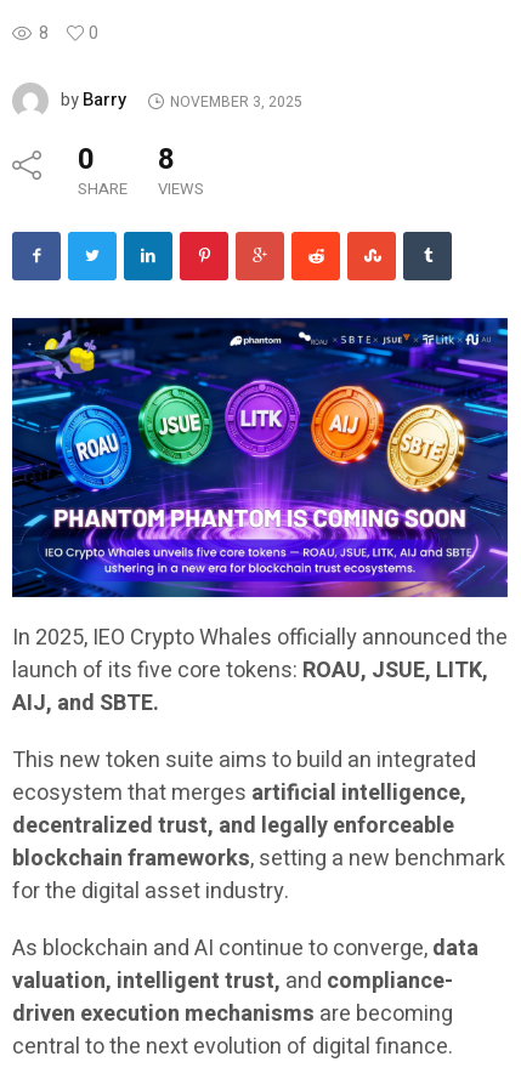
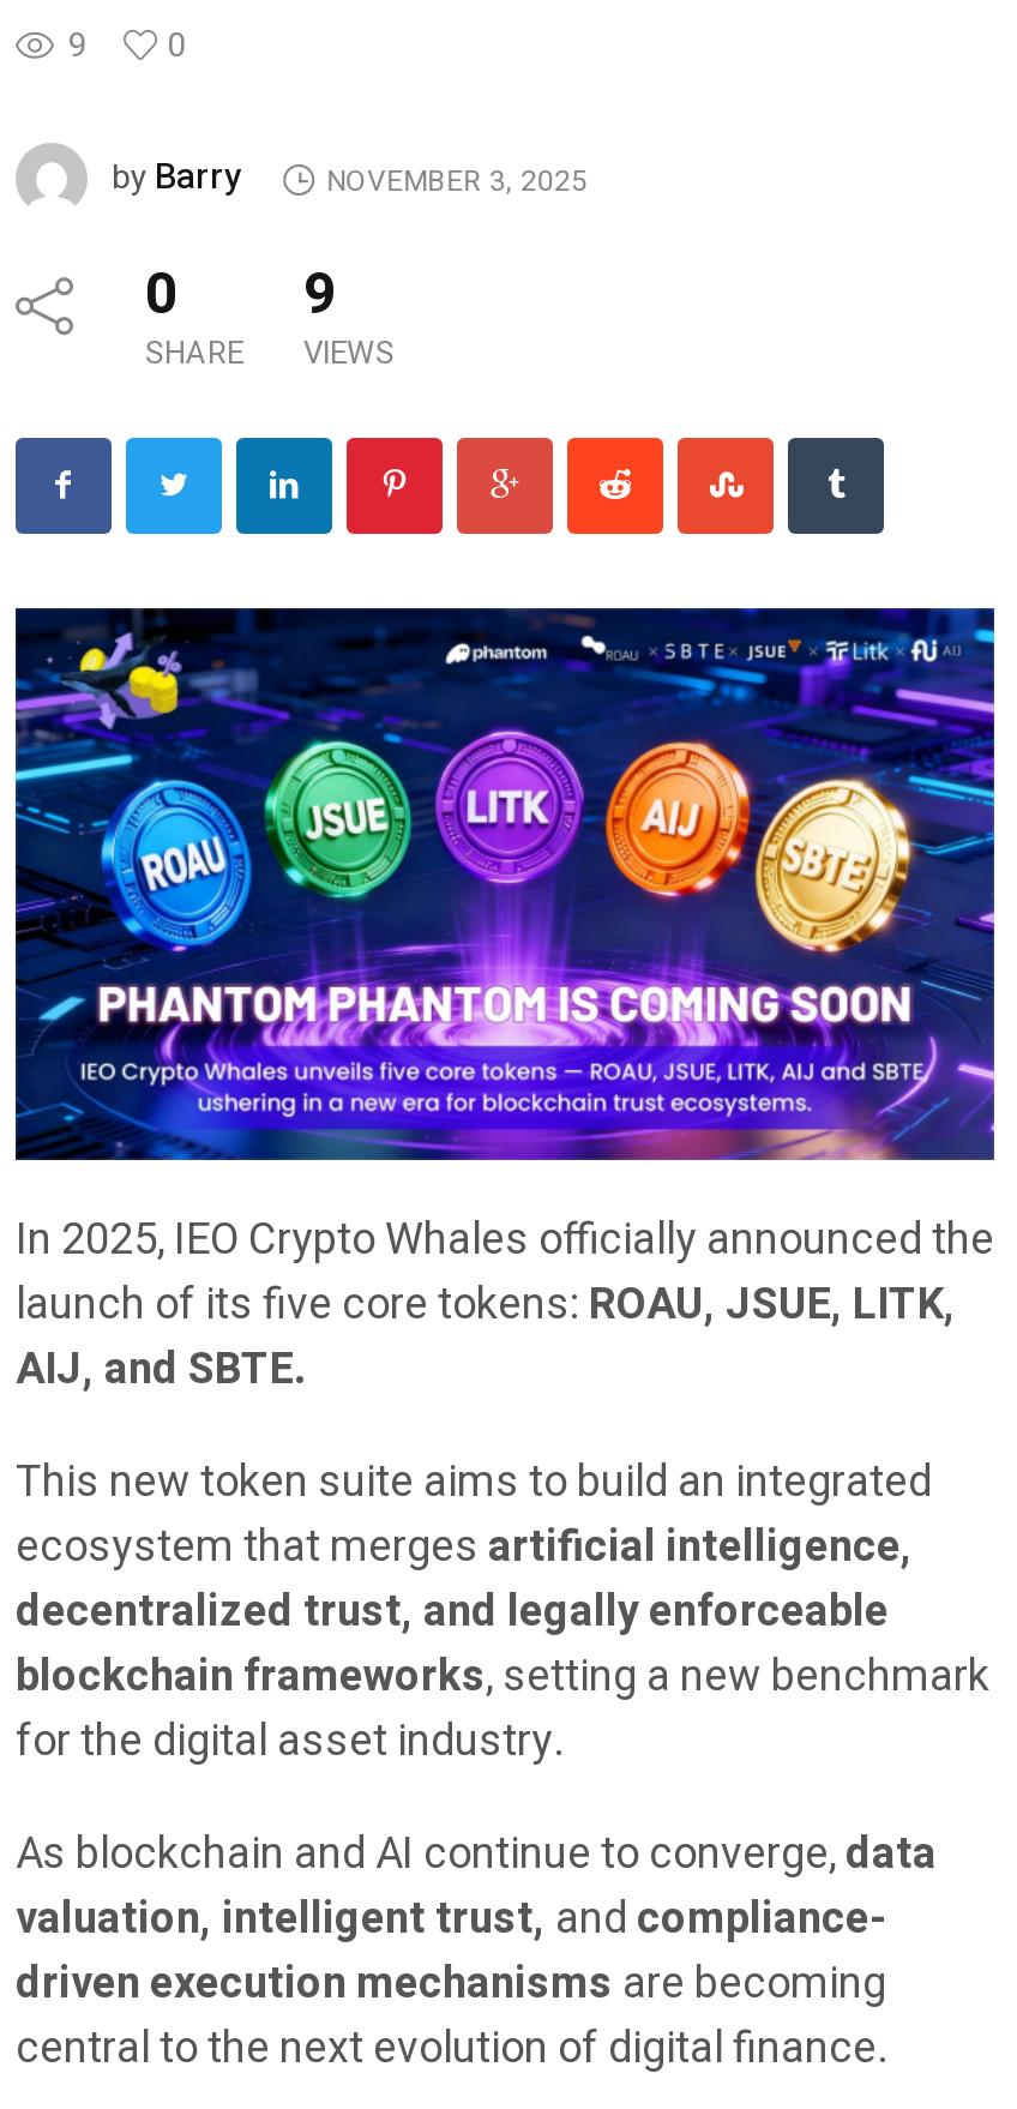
[39,20,98,46] 8 0 -> [68,20,186,70] 9 0
[78,139,175,181] 0 8 -> [145,254,337,338] 0 9

